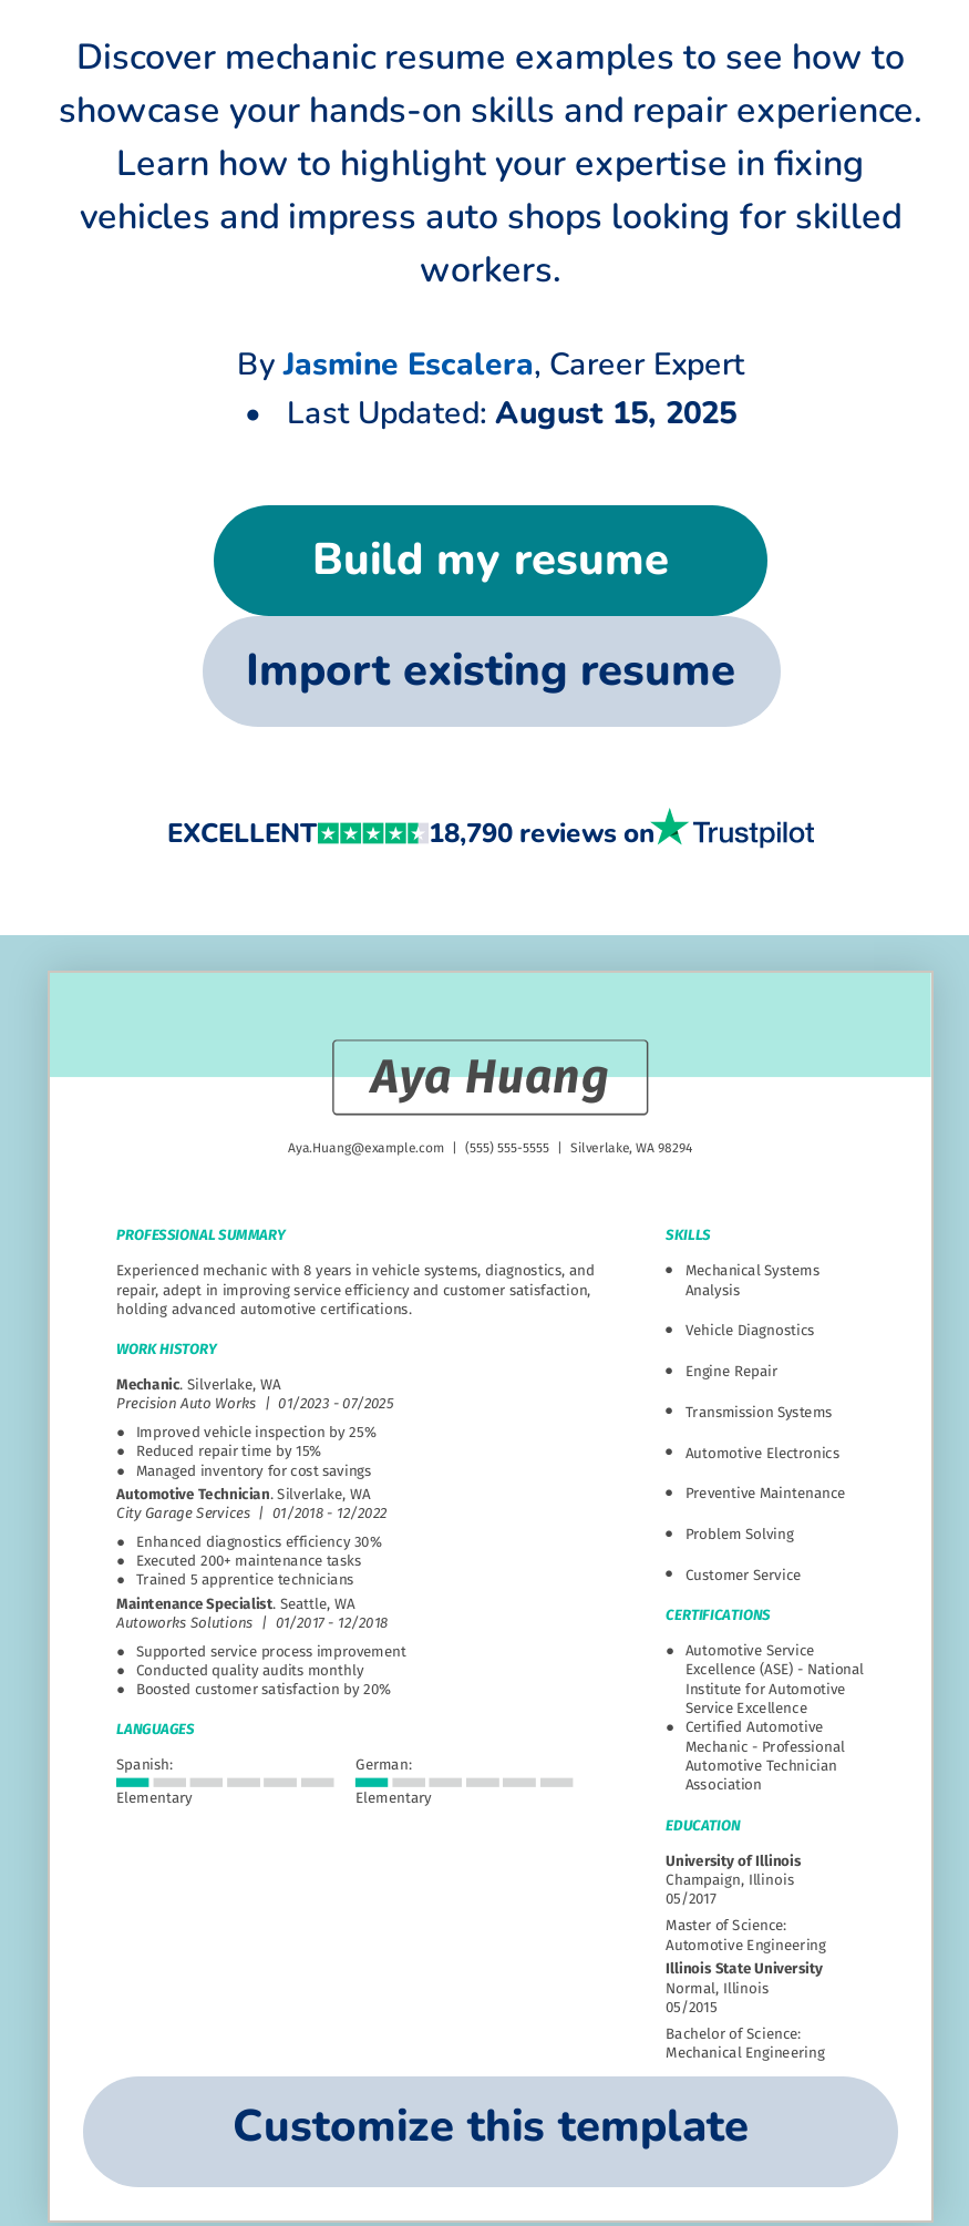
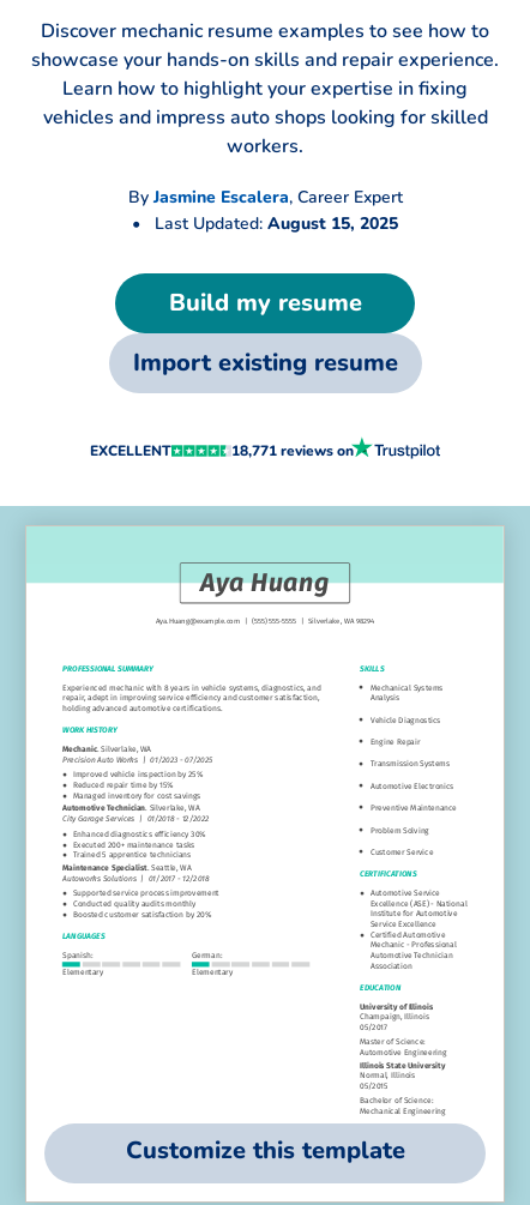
[429,815,654,850] 18,790 reviews on -> [231,441,354,460] 18,771 reviews on

